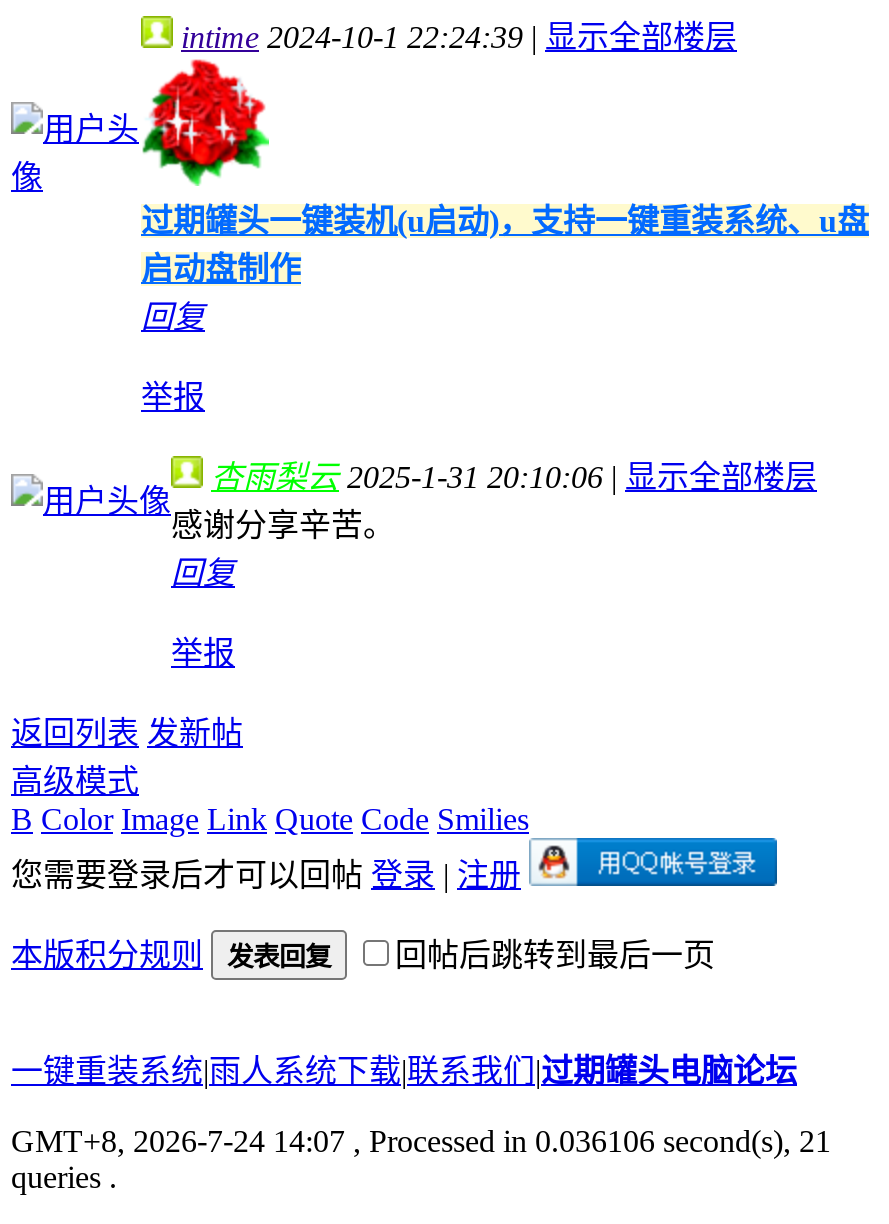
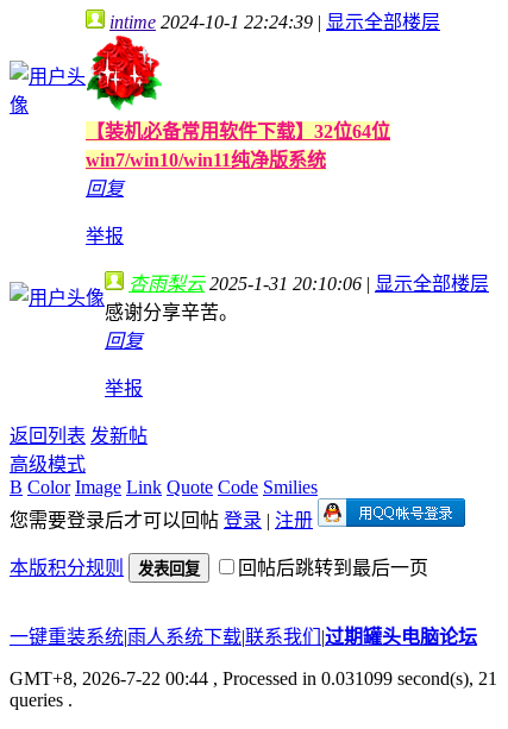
[141,204,869,286] 过期罐头一键装机(u启动)，支持一键重装系统、u盘 | 启动盘制作 -> [86,121,390,170] 【装机必备常用软件下载】32位64位 | win7/win10/win11纯净版系统
[11,1124,831,1158] GMT+8, 2026-7-24 14:07, Processed in 0.036106 second(s), 21 -> [10,668,497,688] GMT+8, 2026-7-22 00:44, Processed in 0.031099 second(s), 21

